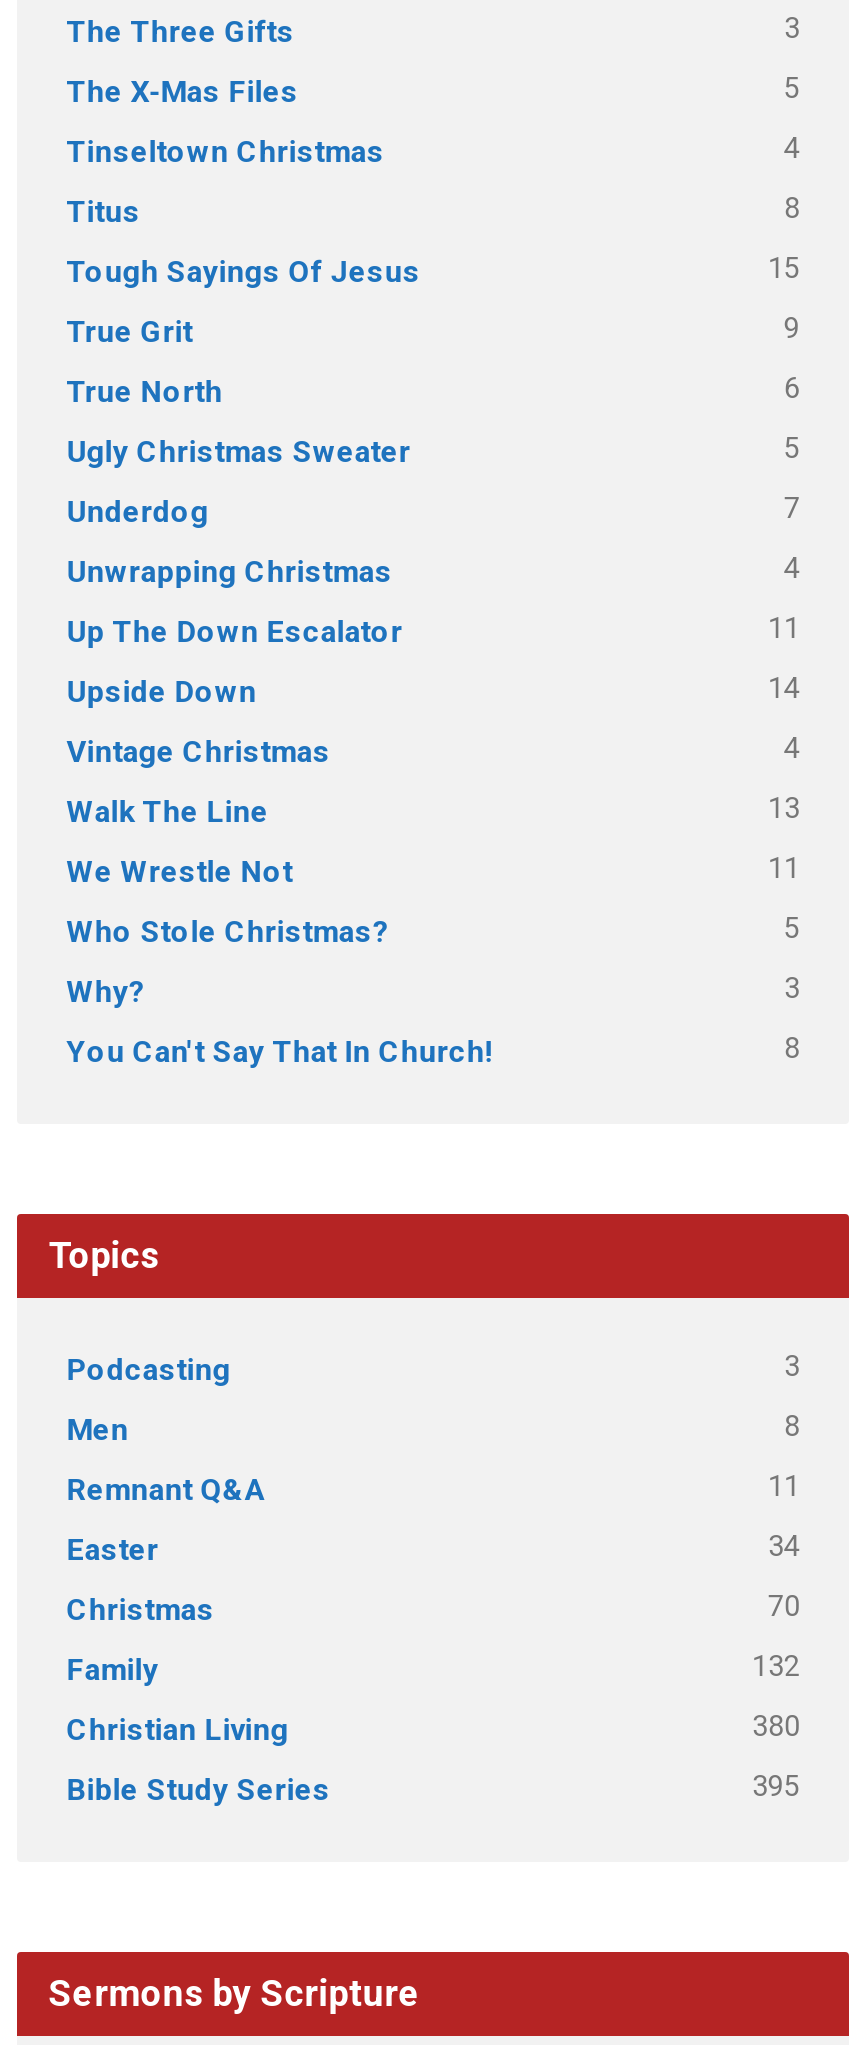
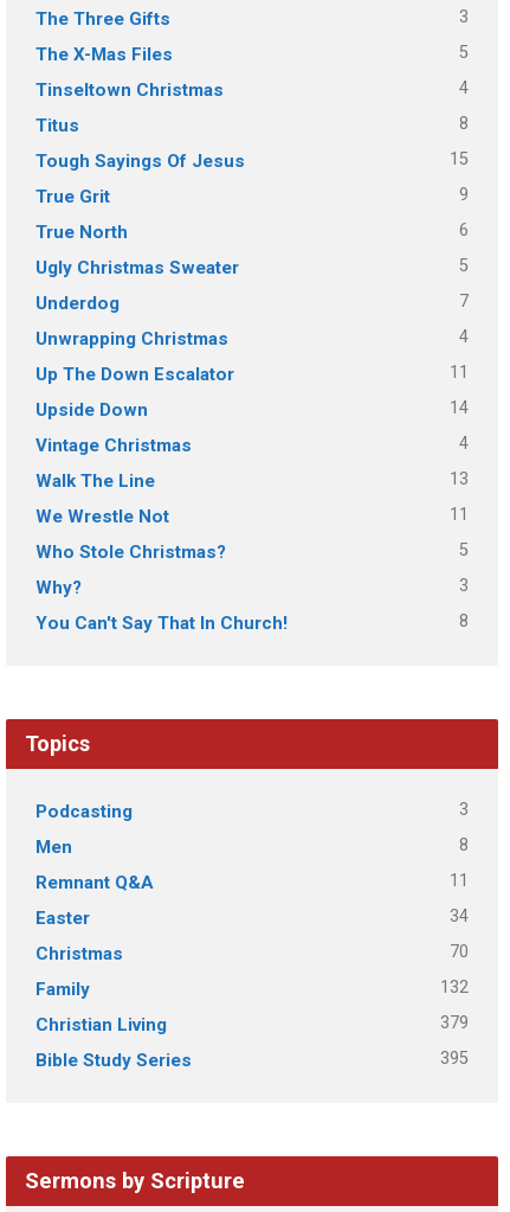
[752,1710,800,1744] 380 -> [441,1013,469,1033] 379

